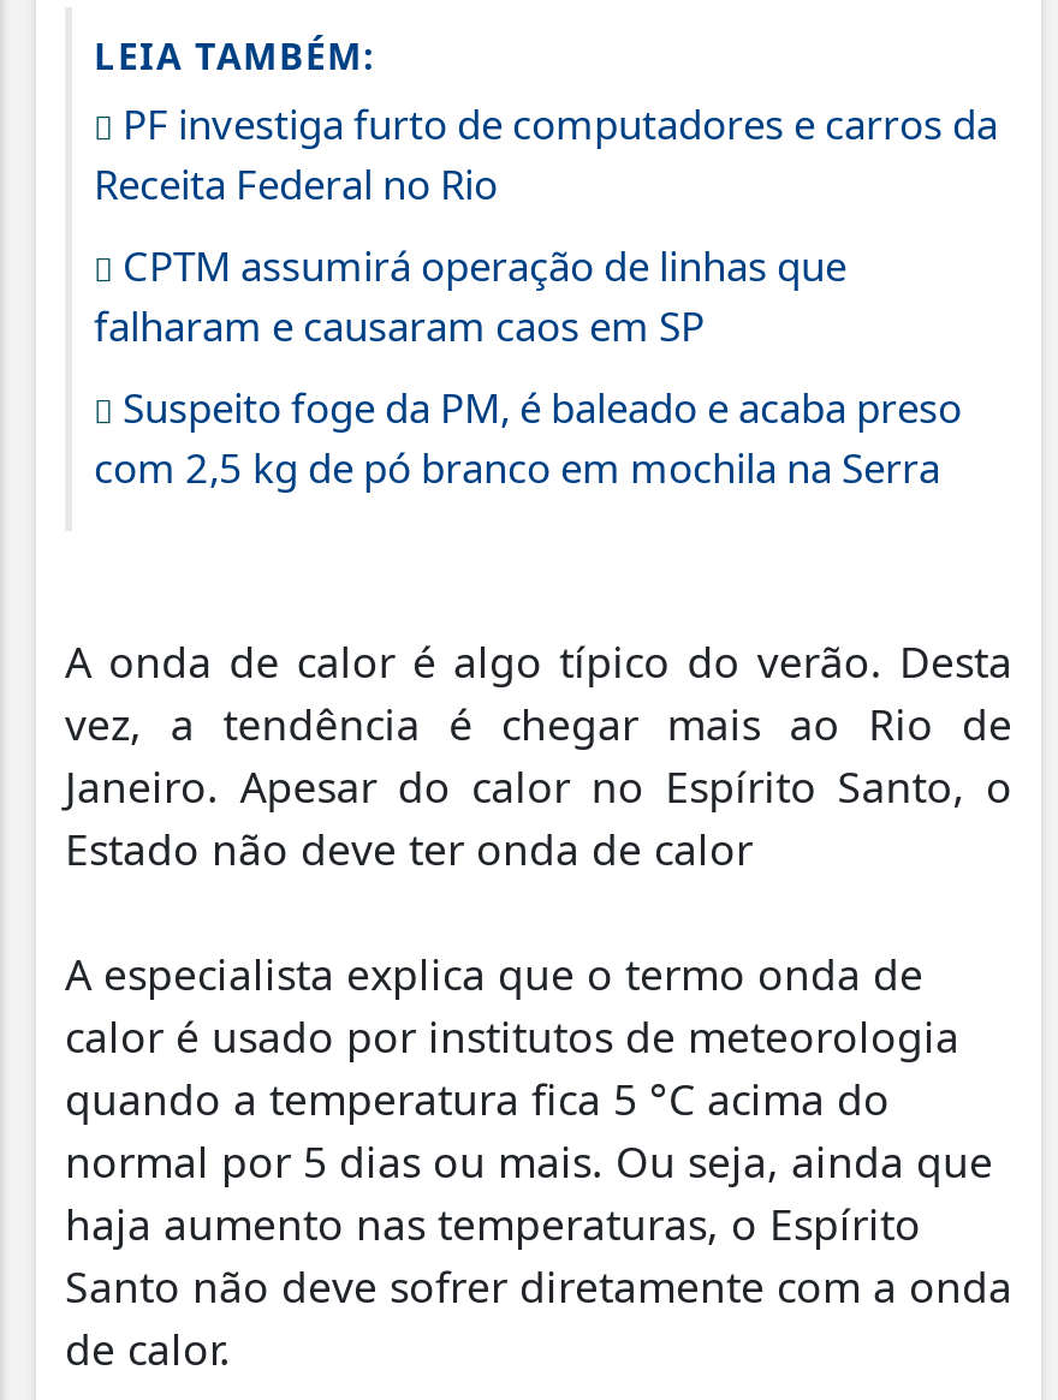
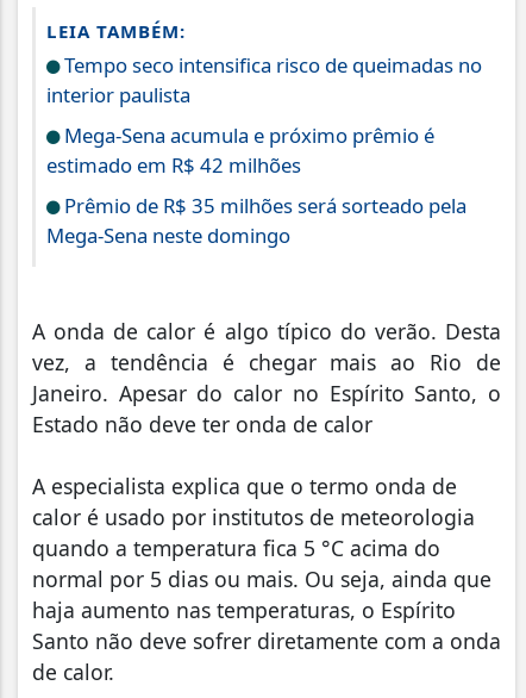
[94,96,998,212] PF investiga furto de computadores e carros da | Receita Federal no Rio -> [46,51,482,108] Tempo seco intensifica risco de queimadas no | interior paulista
[94,238,846,353] CPTM assumirá operação de linhas que | falharam e causaram caos em SP -> [46,121,434,179] Mega-Sena acumula e próximo prêmio é | estimado em R$ 42 milhões
[94,380,962,495] Suspeito foge da PM, é baleado e acaba preso | com 2,5 kg de pó branco em mochila na Serra -> [46,192,466,249] Prêmio de R$ 35 milhões será sorteado pela | Mega-Sena neste domingo

